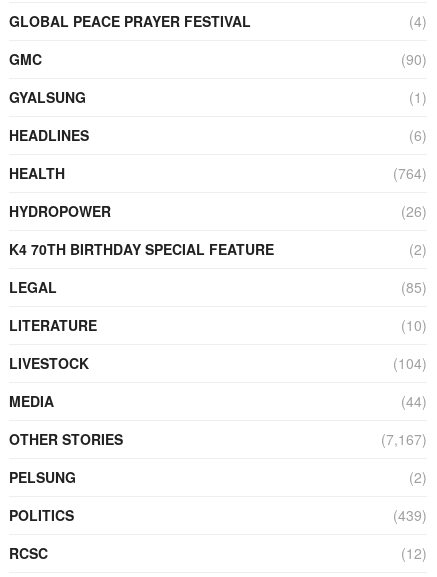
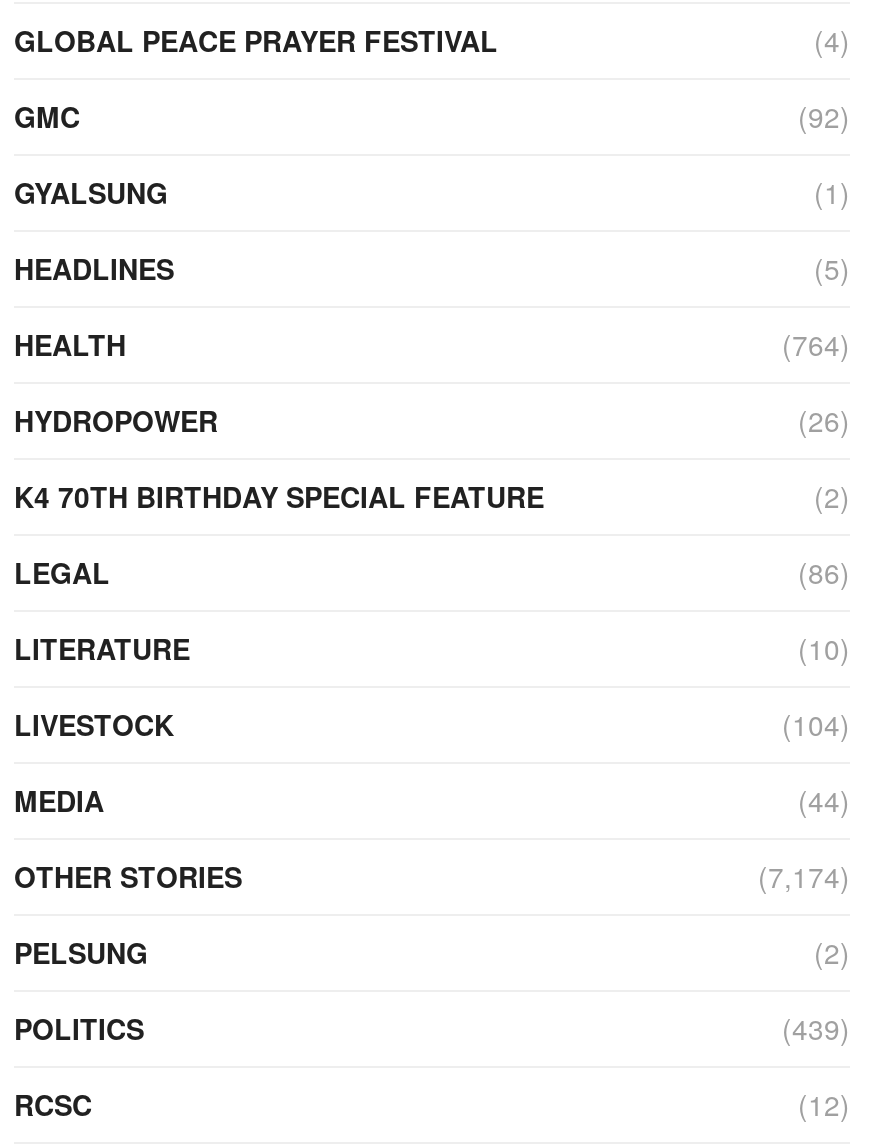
[401,49,427,69] (90) -> [798,95,850,135] (92)
[409,125,427,145] (6) -> [814,247,850,287] (5)
[401,277,427,297] (85) -> [798,551,850,591] (86)
[381,429,427,449] (7,167) -> [758,855,850,895] (7,174)

